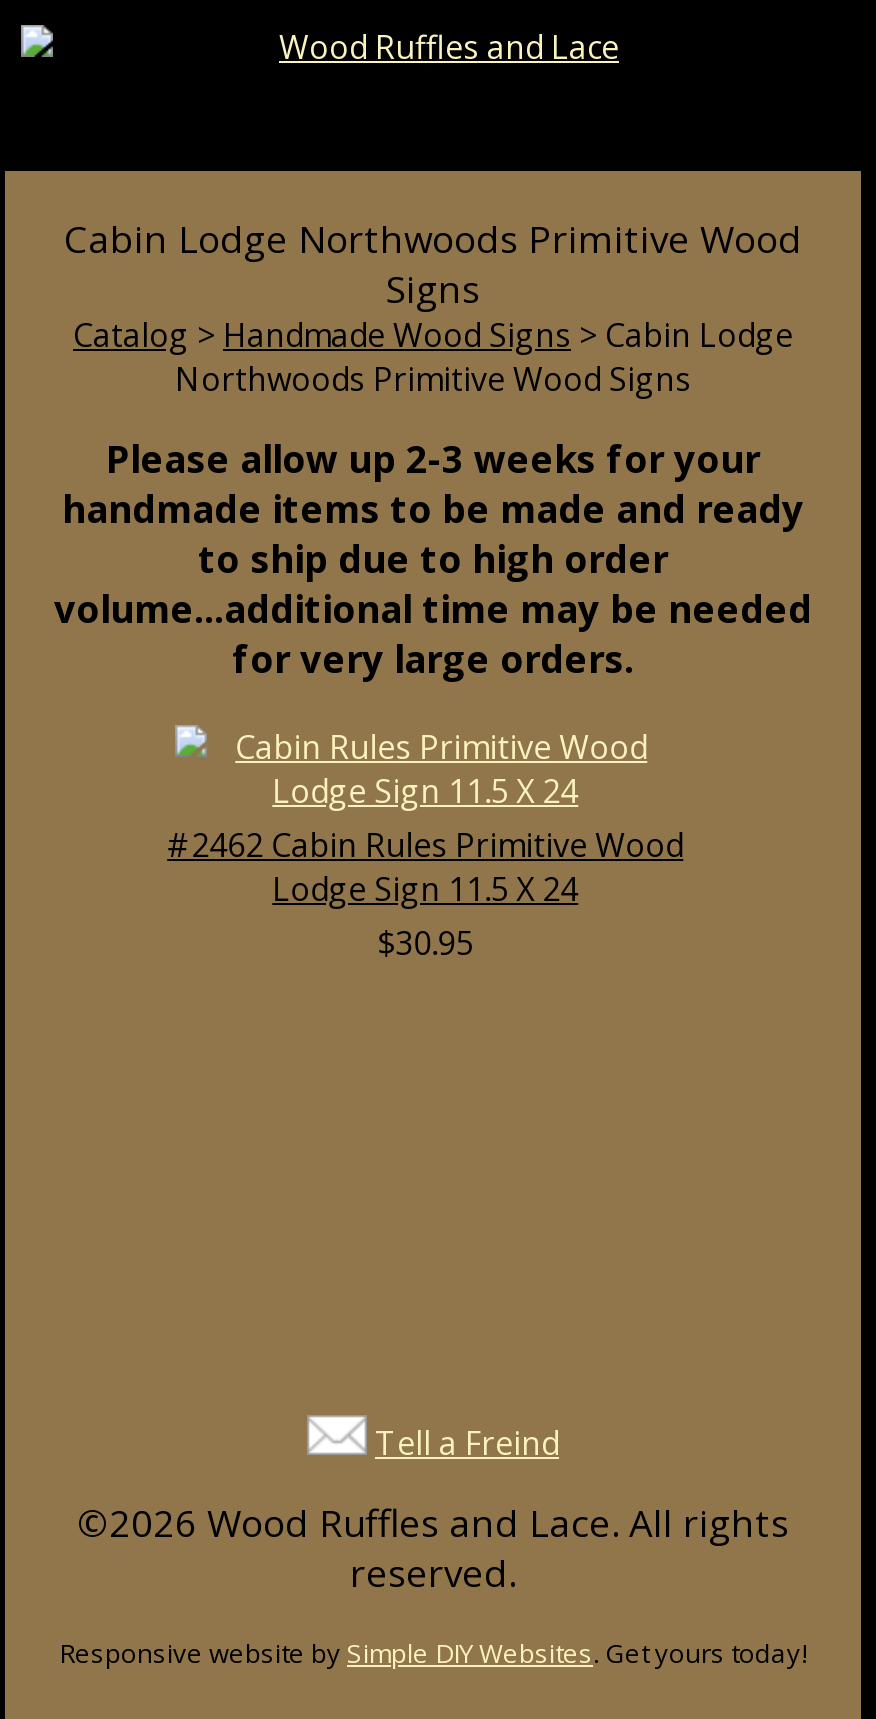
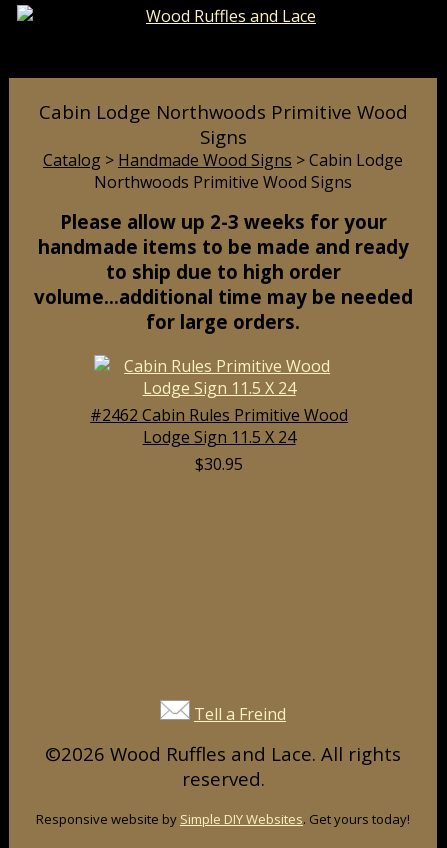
[232,633,634,683] for very large orders. -> [146,309,300,334] for large orders.

